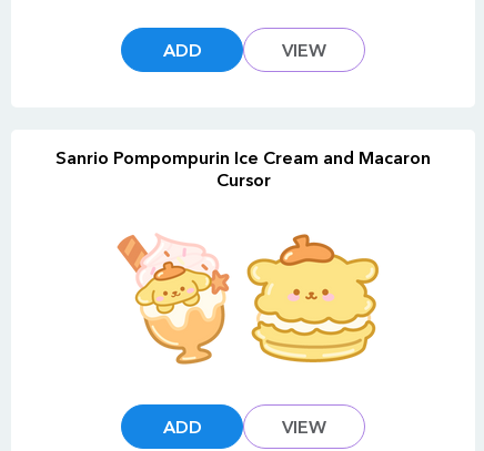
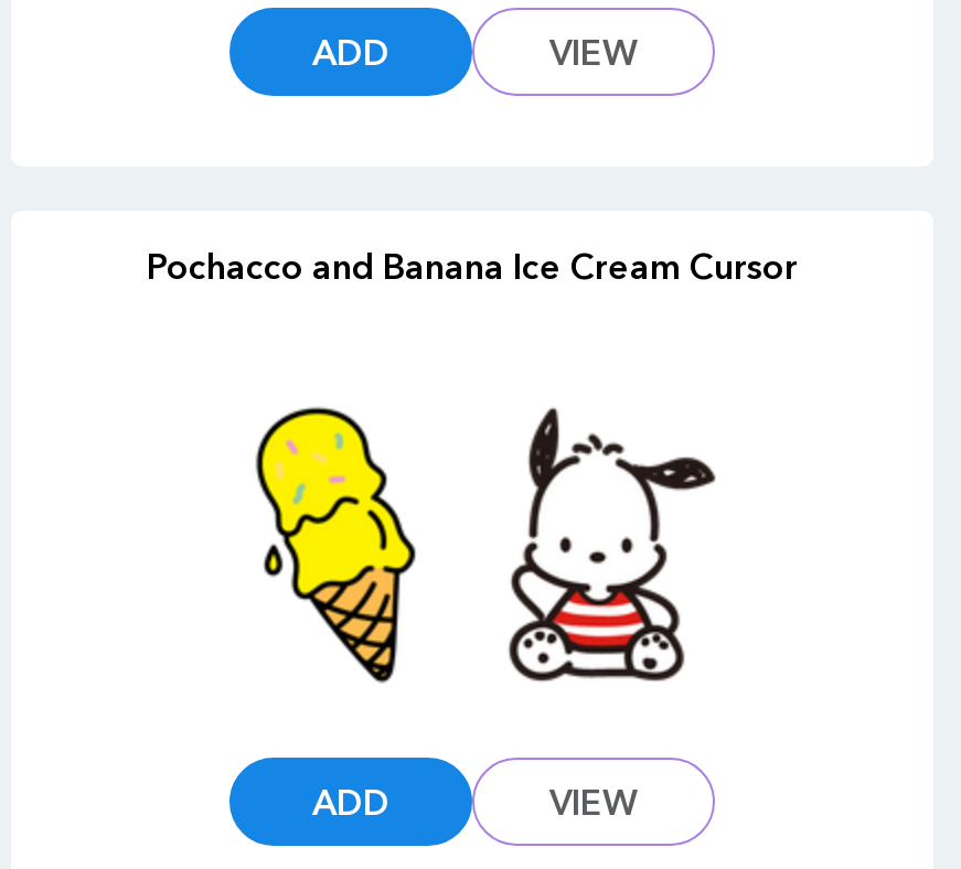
[56,146,431,190] Sanrio Pompompurin Ice Cream and Macaron | Cursor -> [147,243,798,287] Pochacco and Banana Ice Cream Cursor
[117,228,230,367] [image] -> [223,405,444,685] [image]
[245,229,380,366] [image] -> [481,407,741,683] [image]

